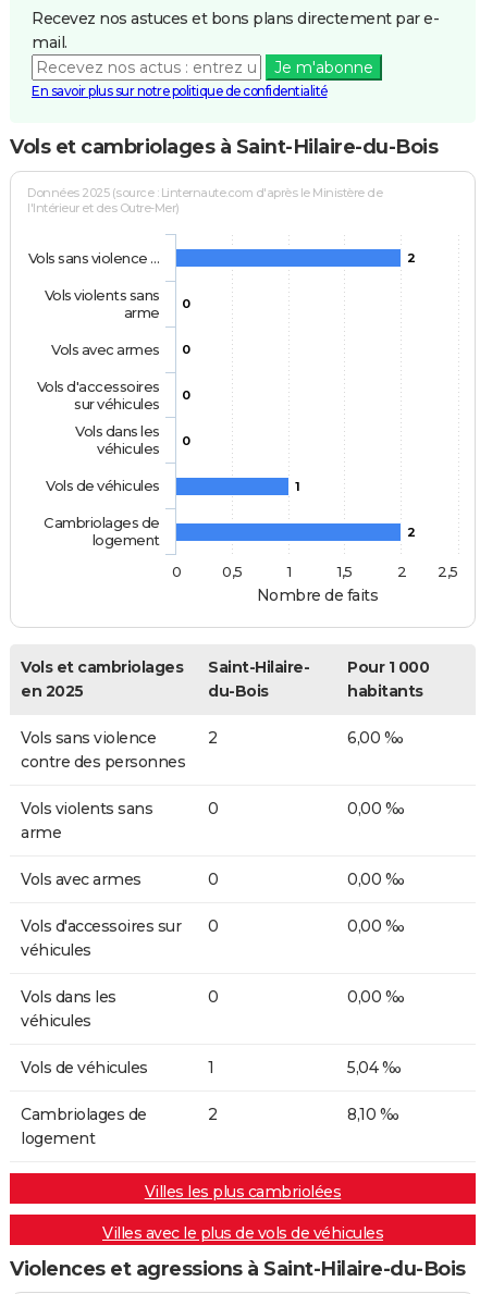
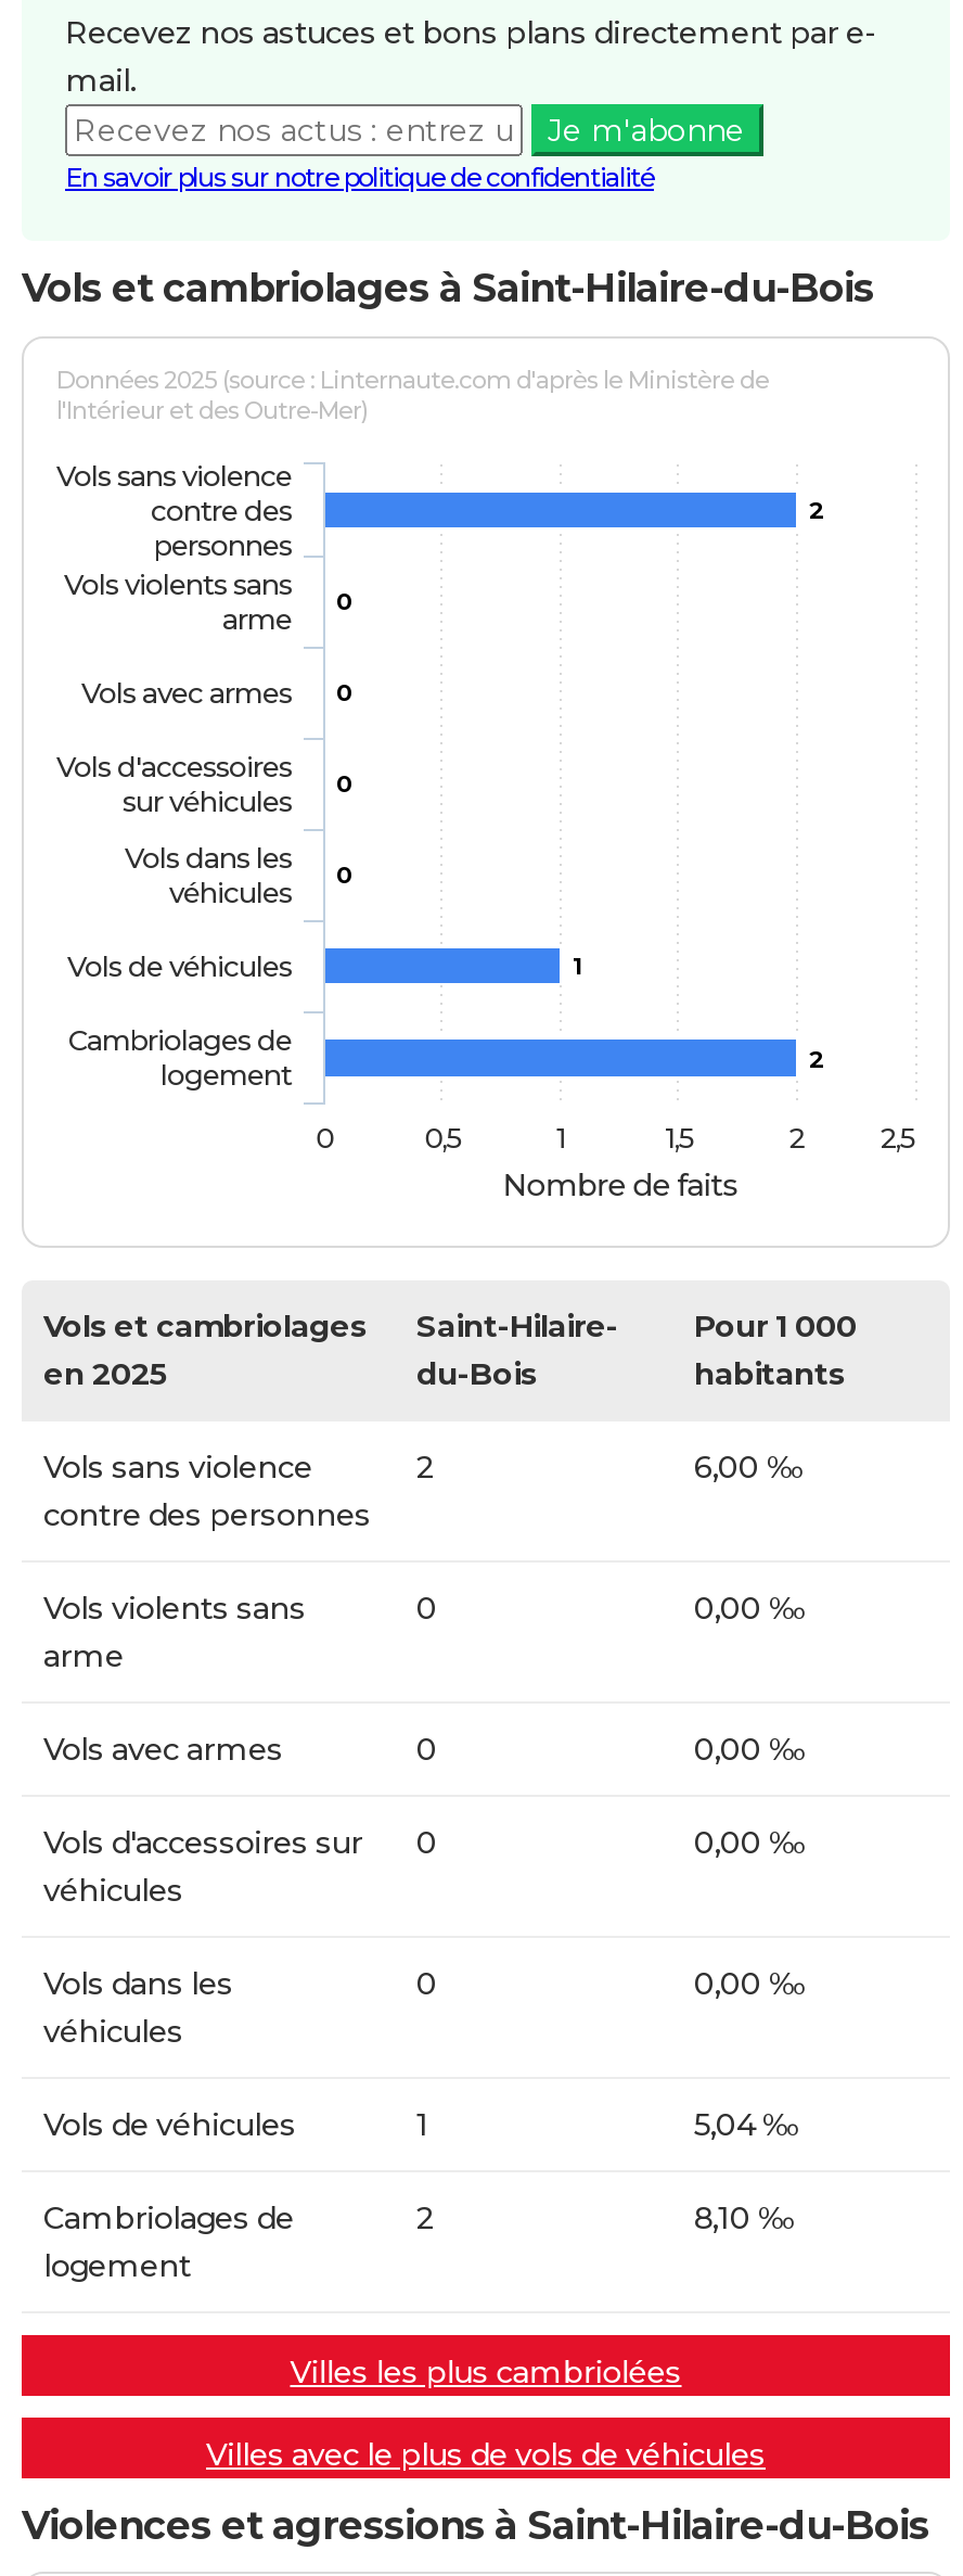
[28,249,160,266] Vols sans violence … -> [56,459,293,563] Vols sans violence | contre des | personnes

